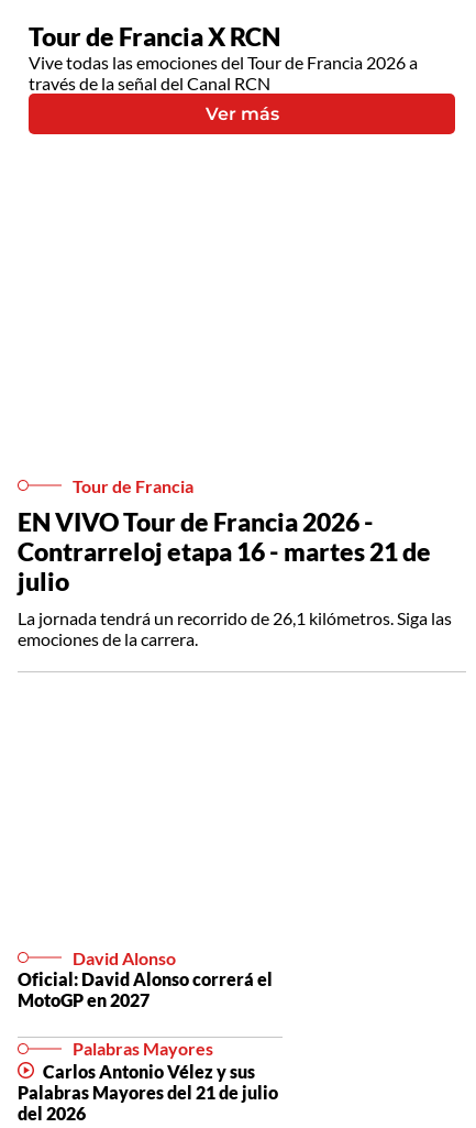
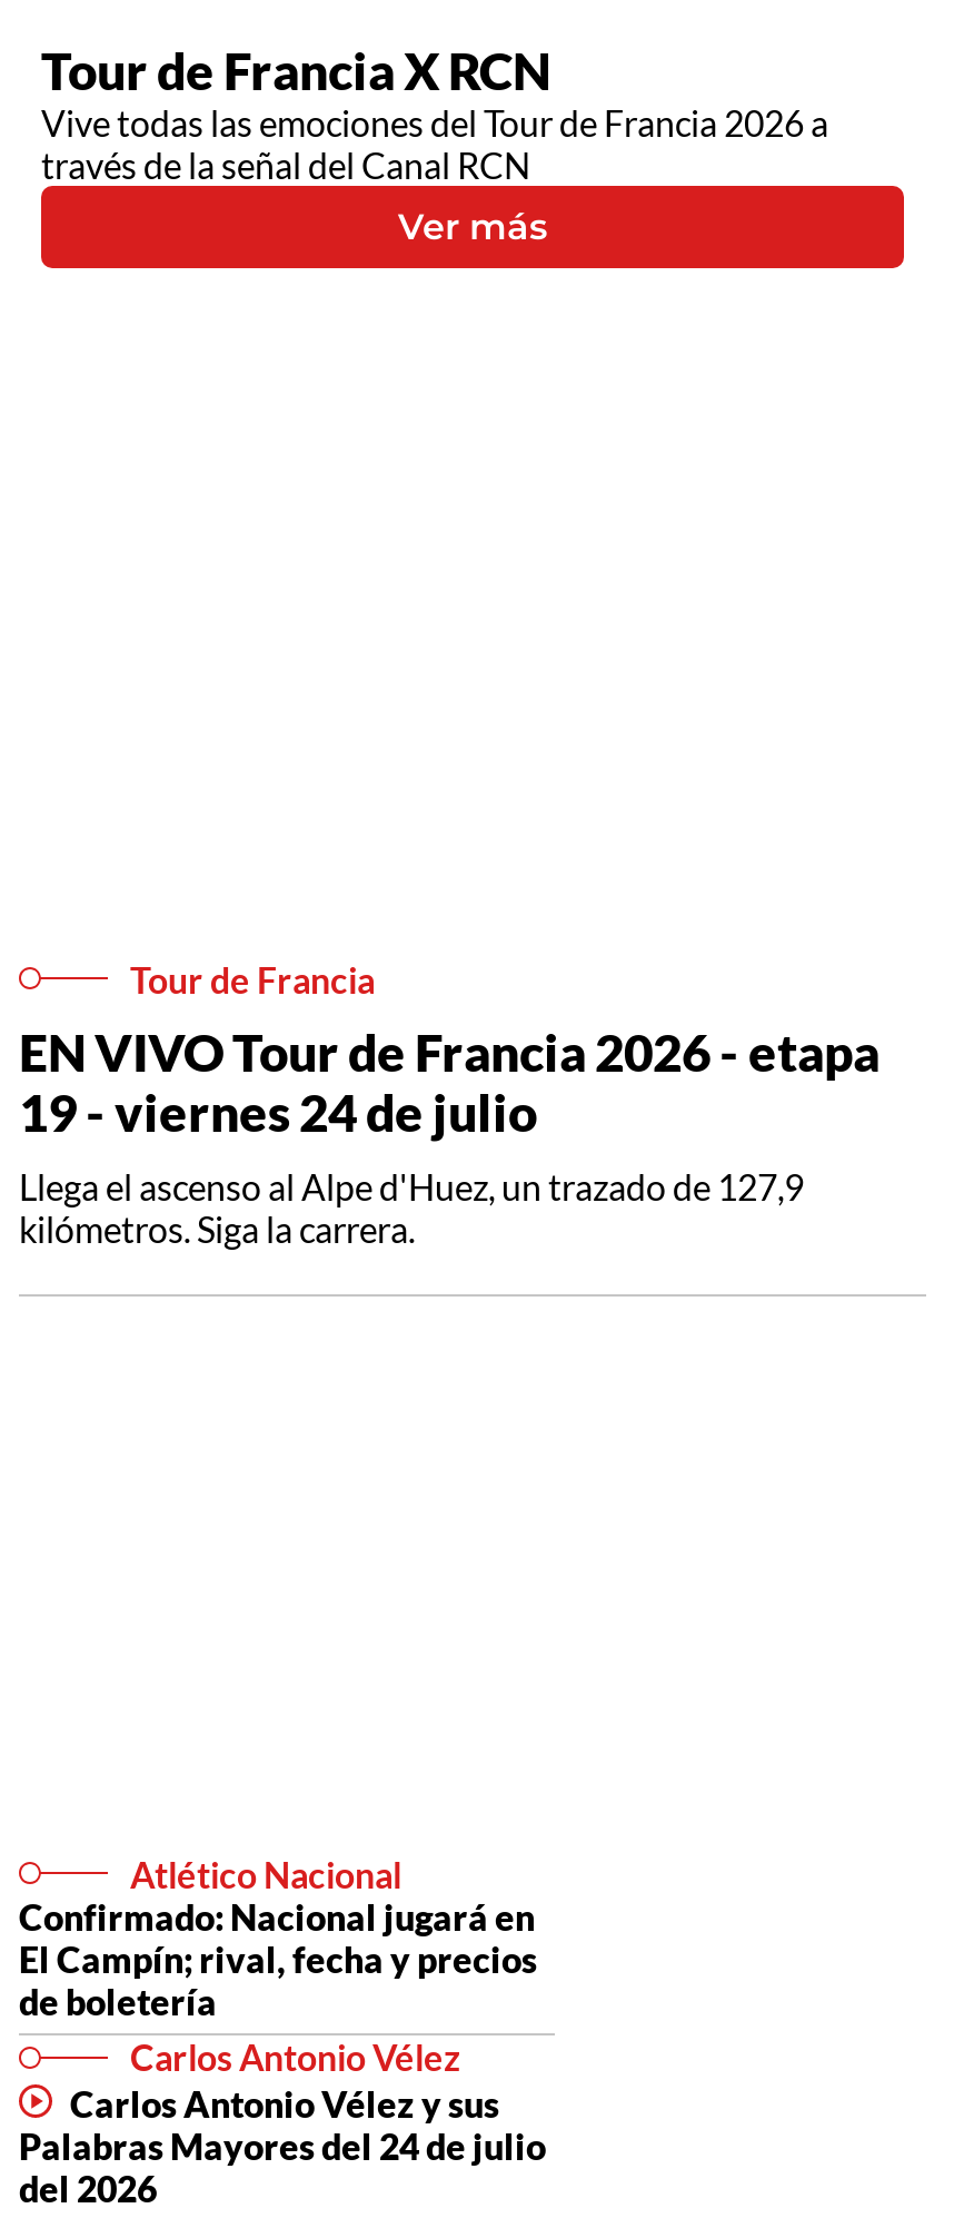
[18,506,452,649] EN VIVO Tour de Francia 2026 - | Contrarreloj etapa 16 - martes 21 de | julio | La jornada tendrá un recorrido de 26,1 kilómetros. Siga las | emociones de la carrera. -> [19,1019,879,1249] EN VIVO Tour de Francia 2026 - etapa | 19 - viernes 24 de julio | Llega el ascenso al Alpe d'Huez, un trazado de 127,9 | kilómetros. Siga la carrera.
[18,947,273,1059] David Alonso | Oficial: David Alonso correrá el | MotoGP en 2027 | Palabras Mayores -> [19,1852,537,2078] Atlético Nacional | Confirmado: Nacional jugará en | El Campín; rival, fecha y precios | de boletería | Carlos Antonio Vélez
[18,1082,278,1103] Palabras Mayores del 21 de julio -> [19,2125,546,2167] Palabras Mayores del 24 de julio

